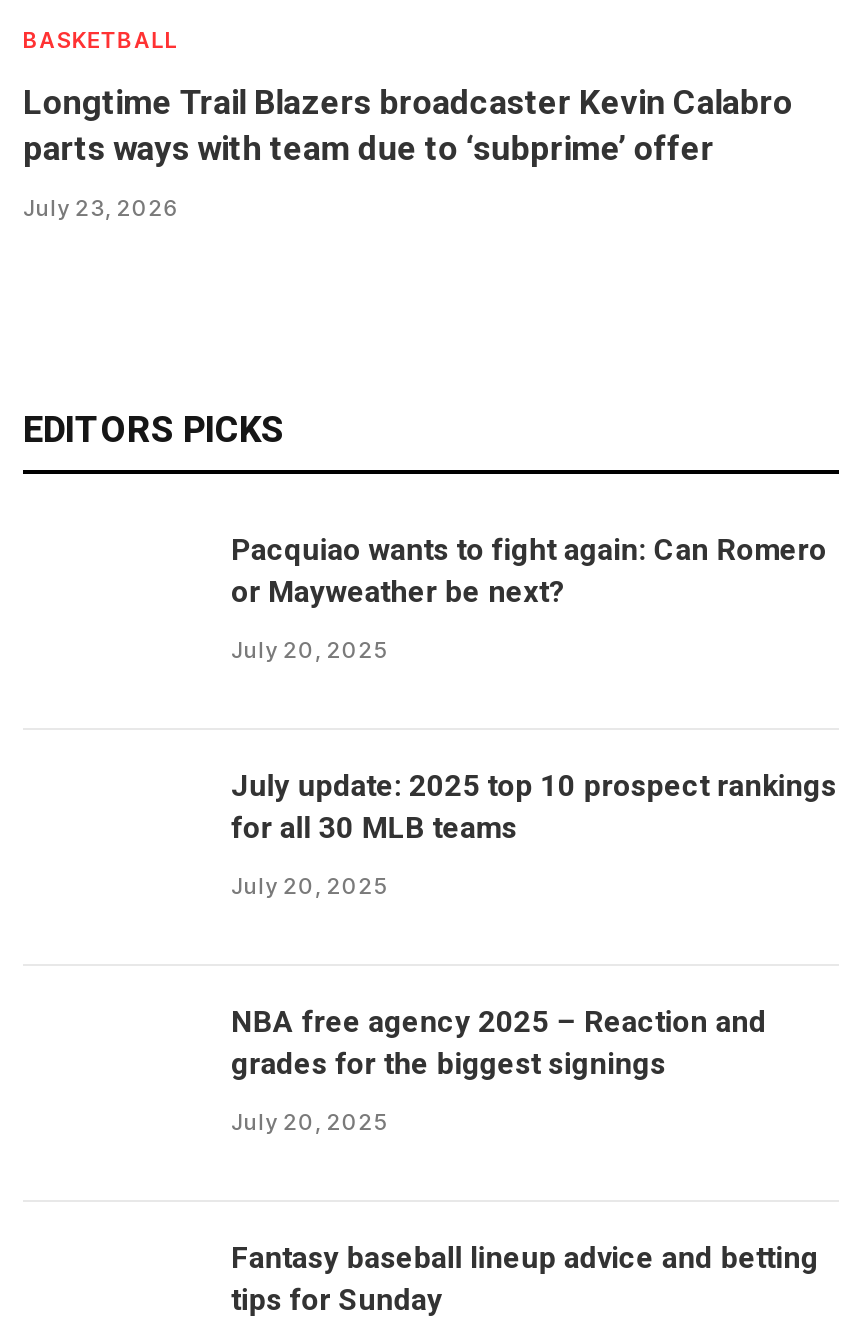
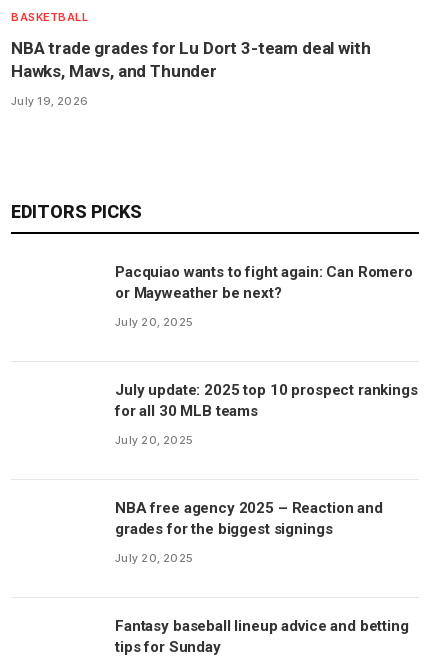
[23,81,793,167] Longtime Trail Blazers broadcaster Kevin Calabro | parts ways with team due to ‘subprime’ offer -> [11,37,370,80] NBA trade grades for Lu Dort 3-team deal with | Hawks, Mavs, and Thunder
[23,193,180,221] July 23, 2026 -> [11,93,89,107] July 19, 2026

